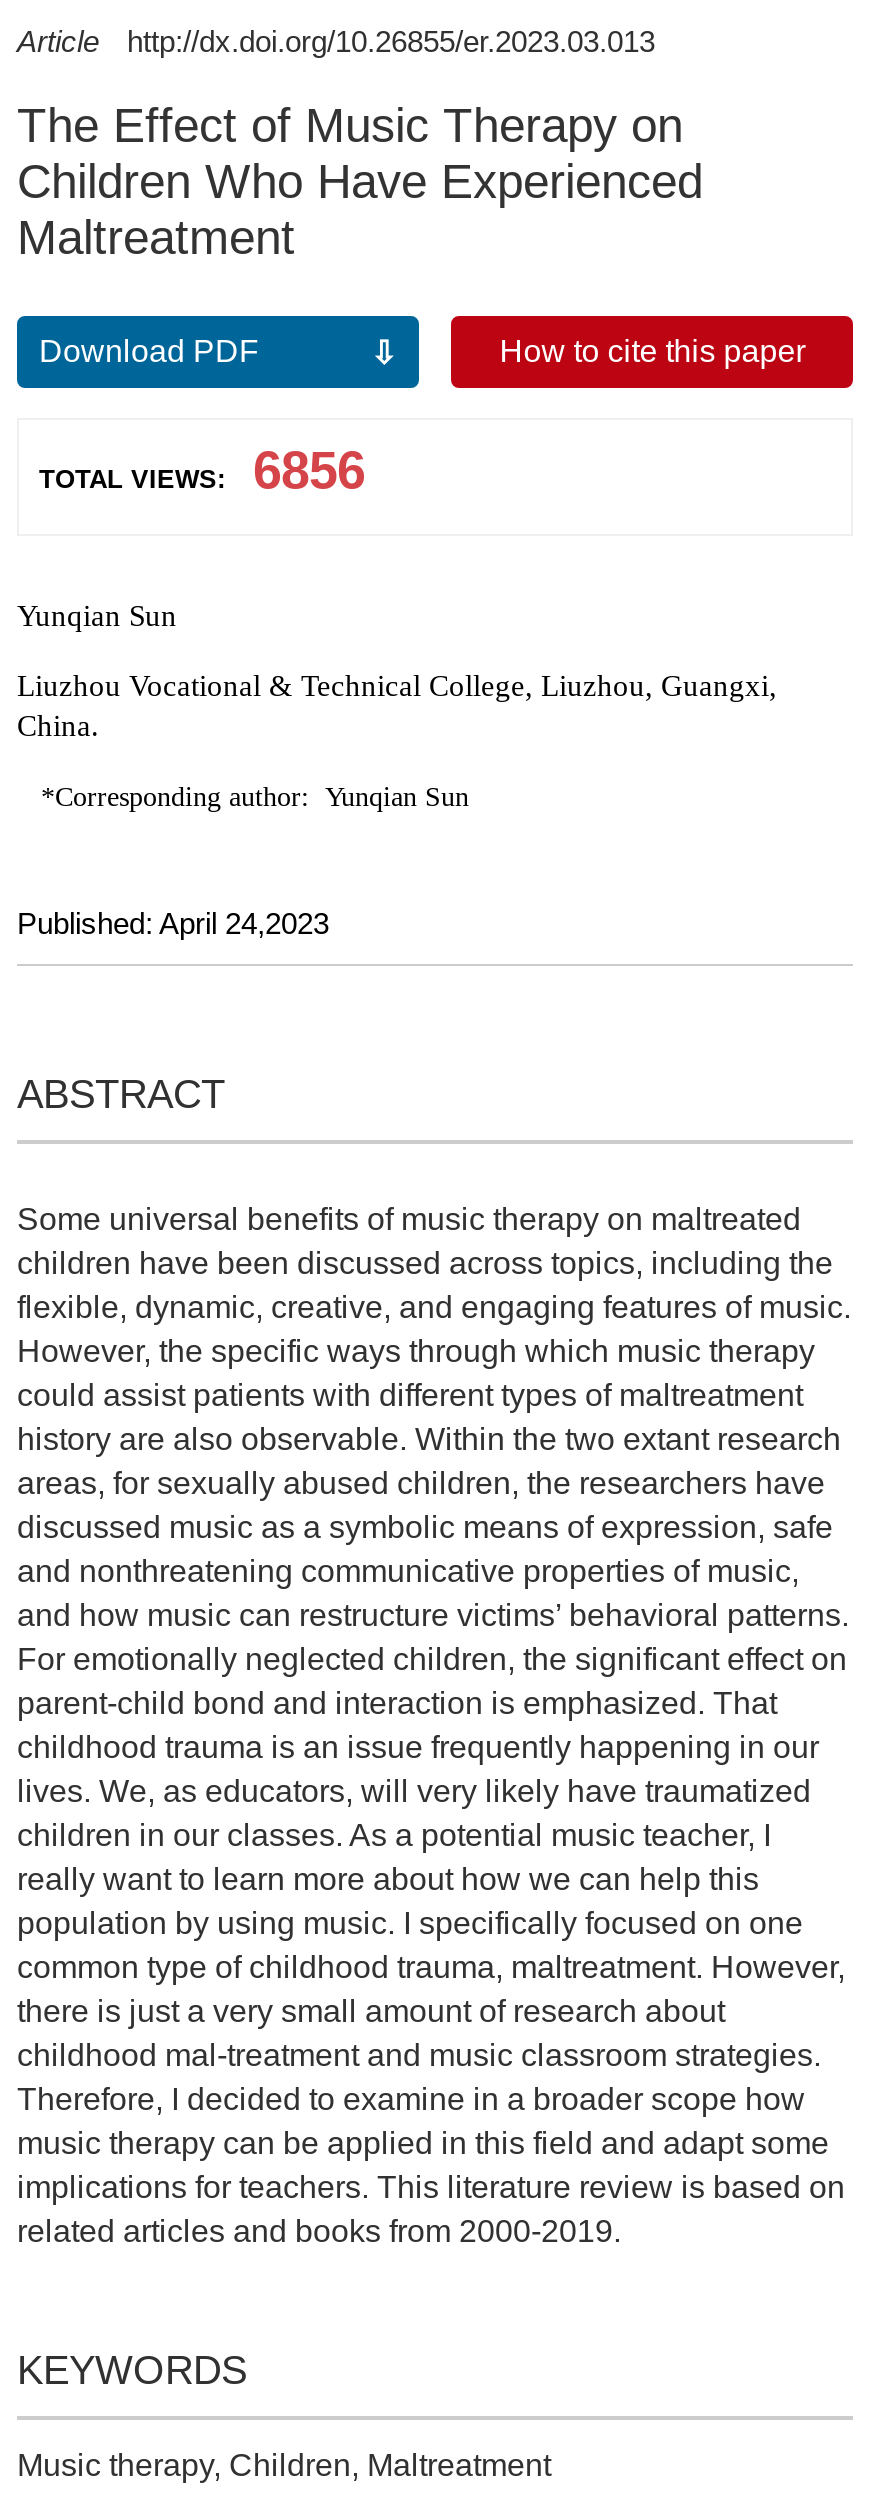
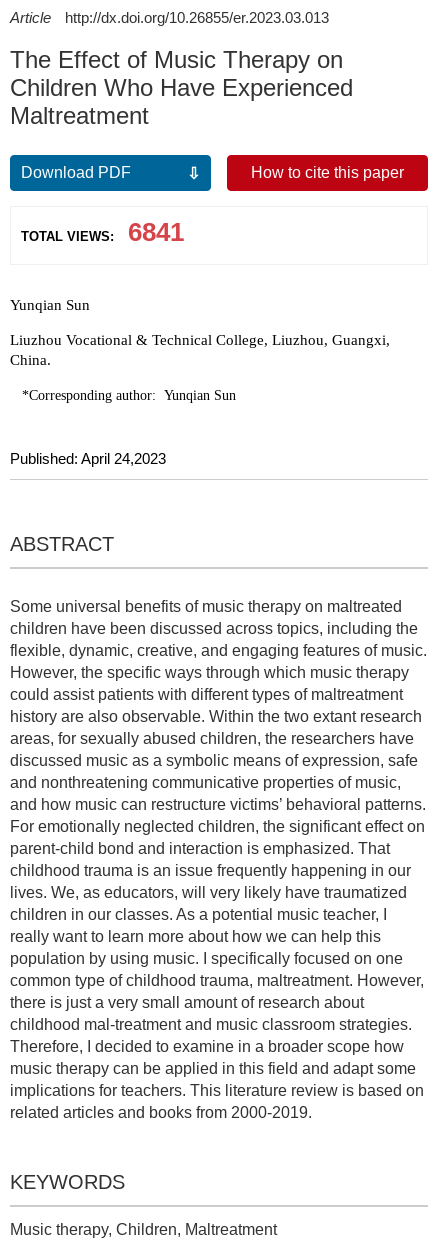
[39,440,365,500] TOTAL VIEWS: 6856 -> [21,217,184,247] TOTAL VIEWS: 6841

